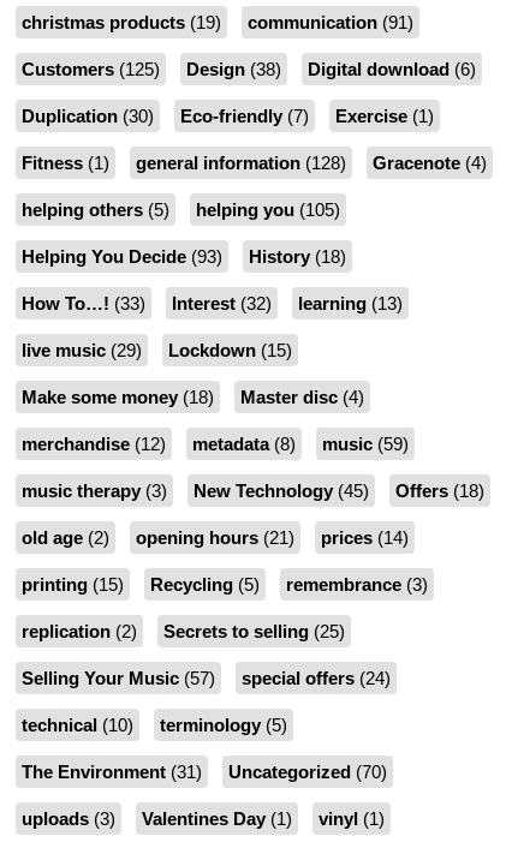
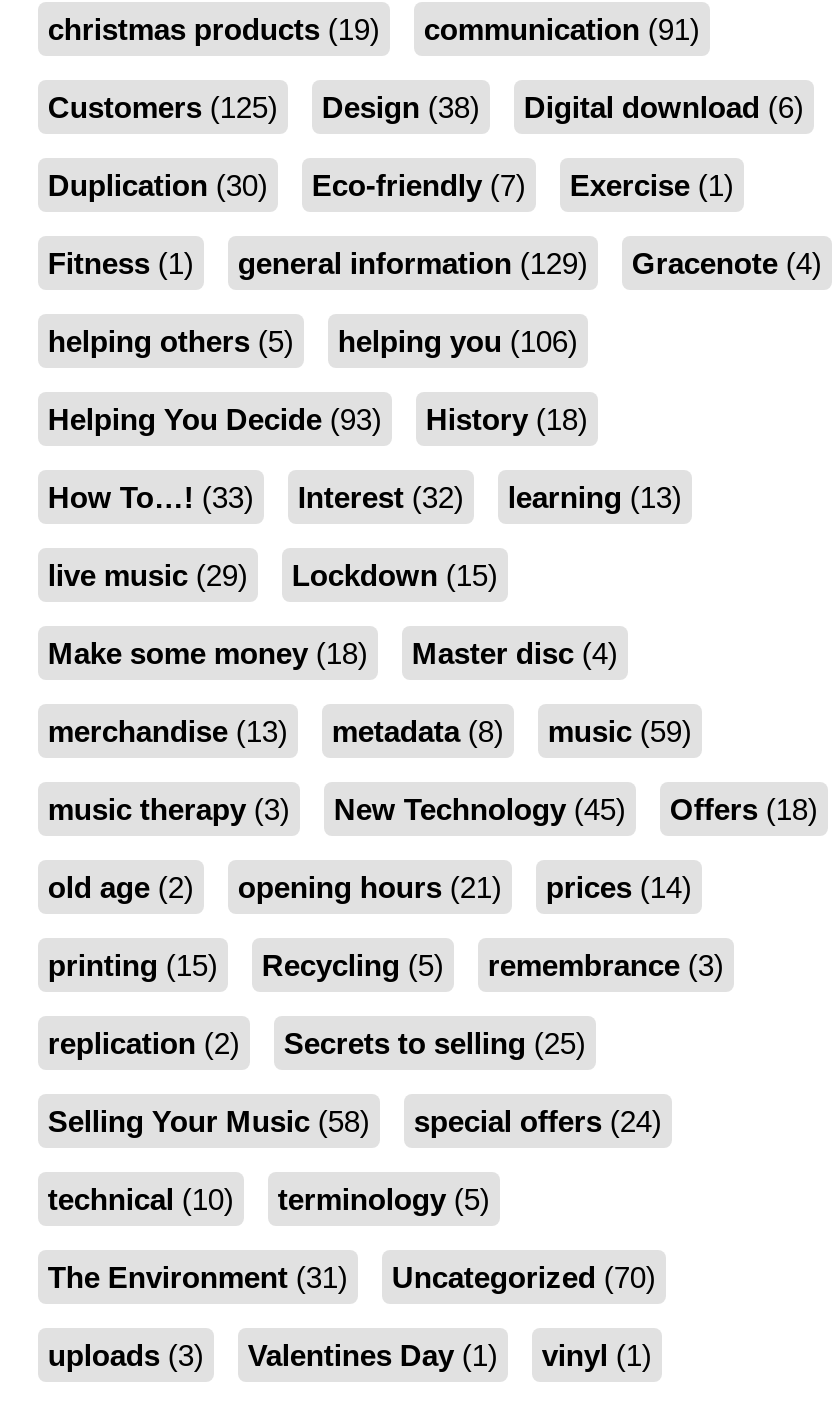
[136,153,346,174] general information (128) -> [238,247,588,281] general information (129)
[21,200,340,220] helping others (5) helping you (105) -> [48,325,578,359] helping others (5) helping you (106)
[21,434,408,455] merchandise (12) metadata (8) music (59) -> [48,715,692,749] merchandise (13) metadata (8) music (59)
[21,668,215,689] Selling Your Music (57) -> [48,1105,370,1139] Selling Your Music (58)

